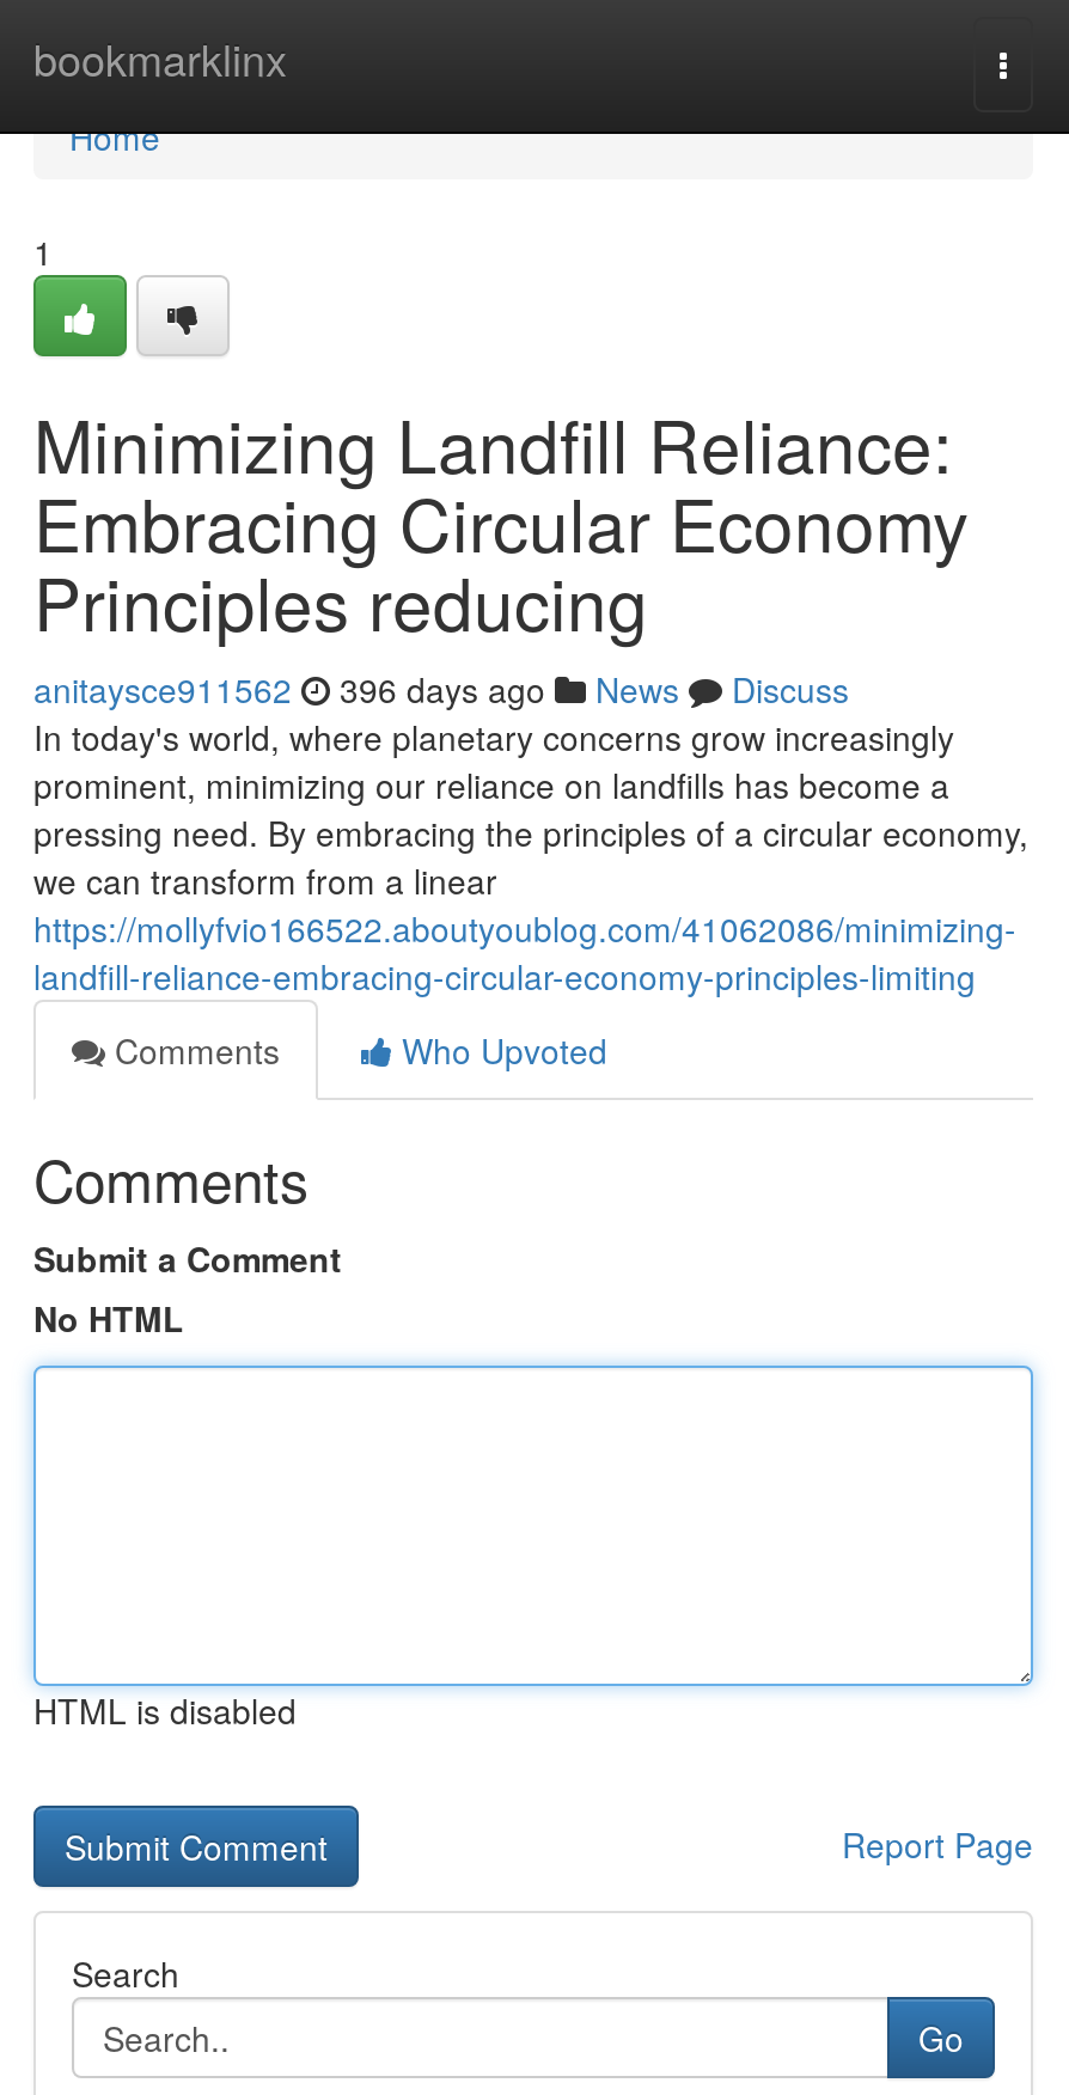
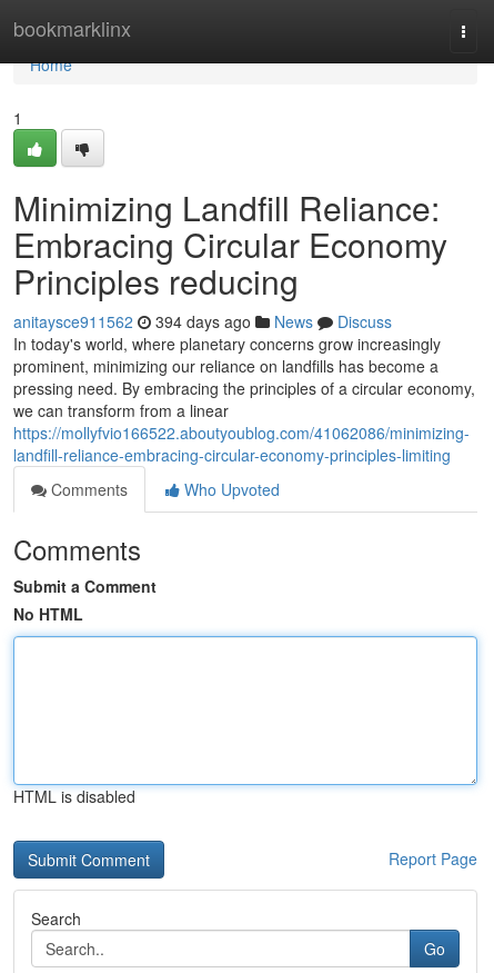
[33,665,849,713] anitaysce911562 396 days ago News Discuss -> [13,310,392,332] anitaysce911562 394 days ago News Discuss

